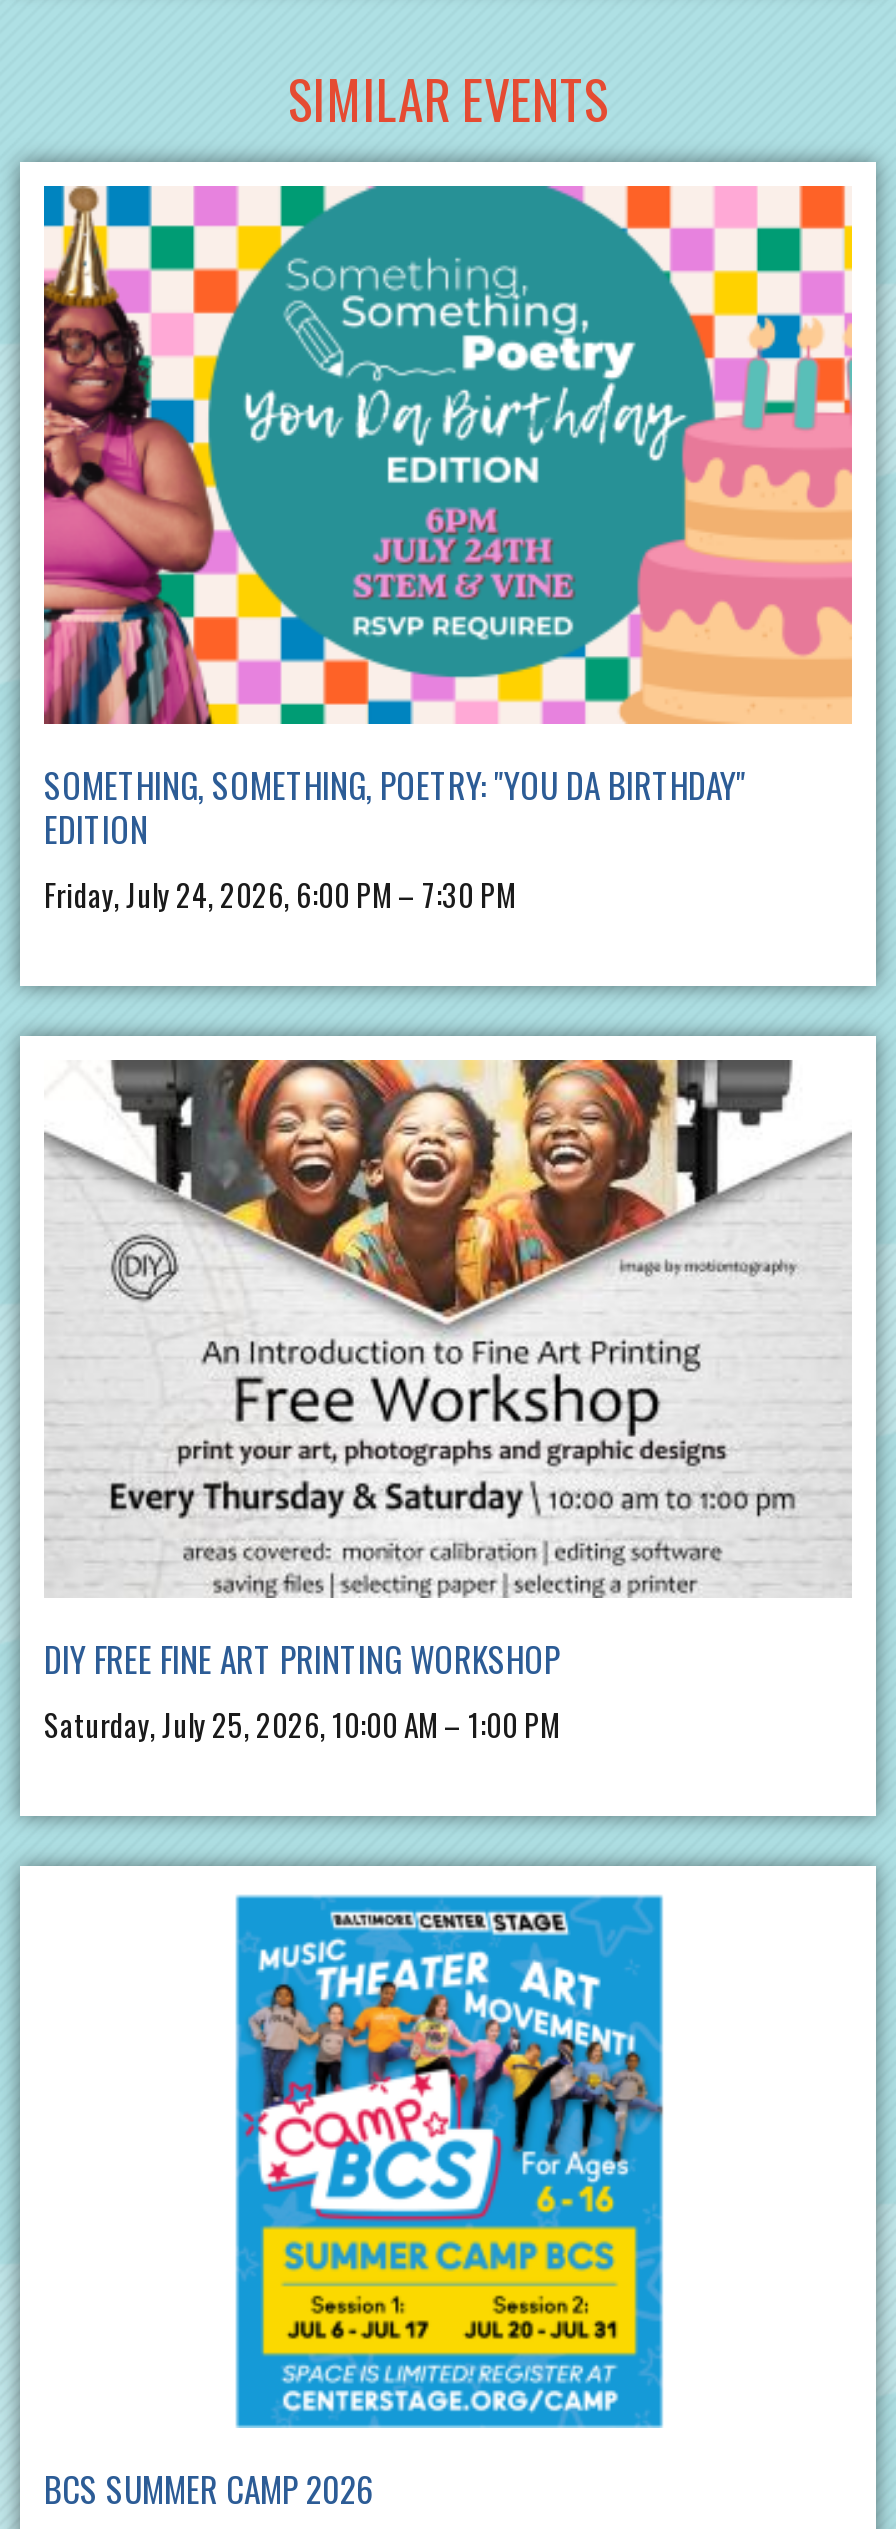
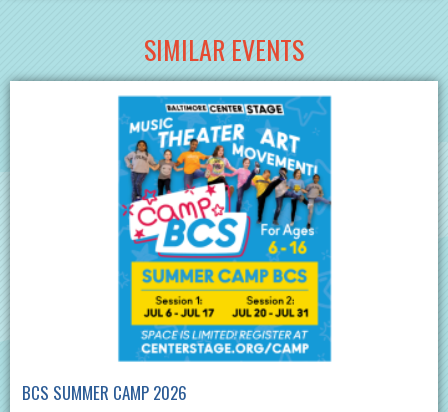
[42,184,854,916] [image] | SOMETHING, SOMETHING, POETRY: "YOU DA BIRTHDAY" | EDITION | Friday, July 24, 2026, 6:00 PM – 7:30 PM -> none
[44,1058,852,1746] [image] | DIY FREE FINE ART PRINTING WORKSHOP | Saturday, July 25, 2026, 10:00 AM – 1:00 PM -> none

